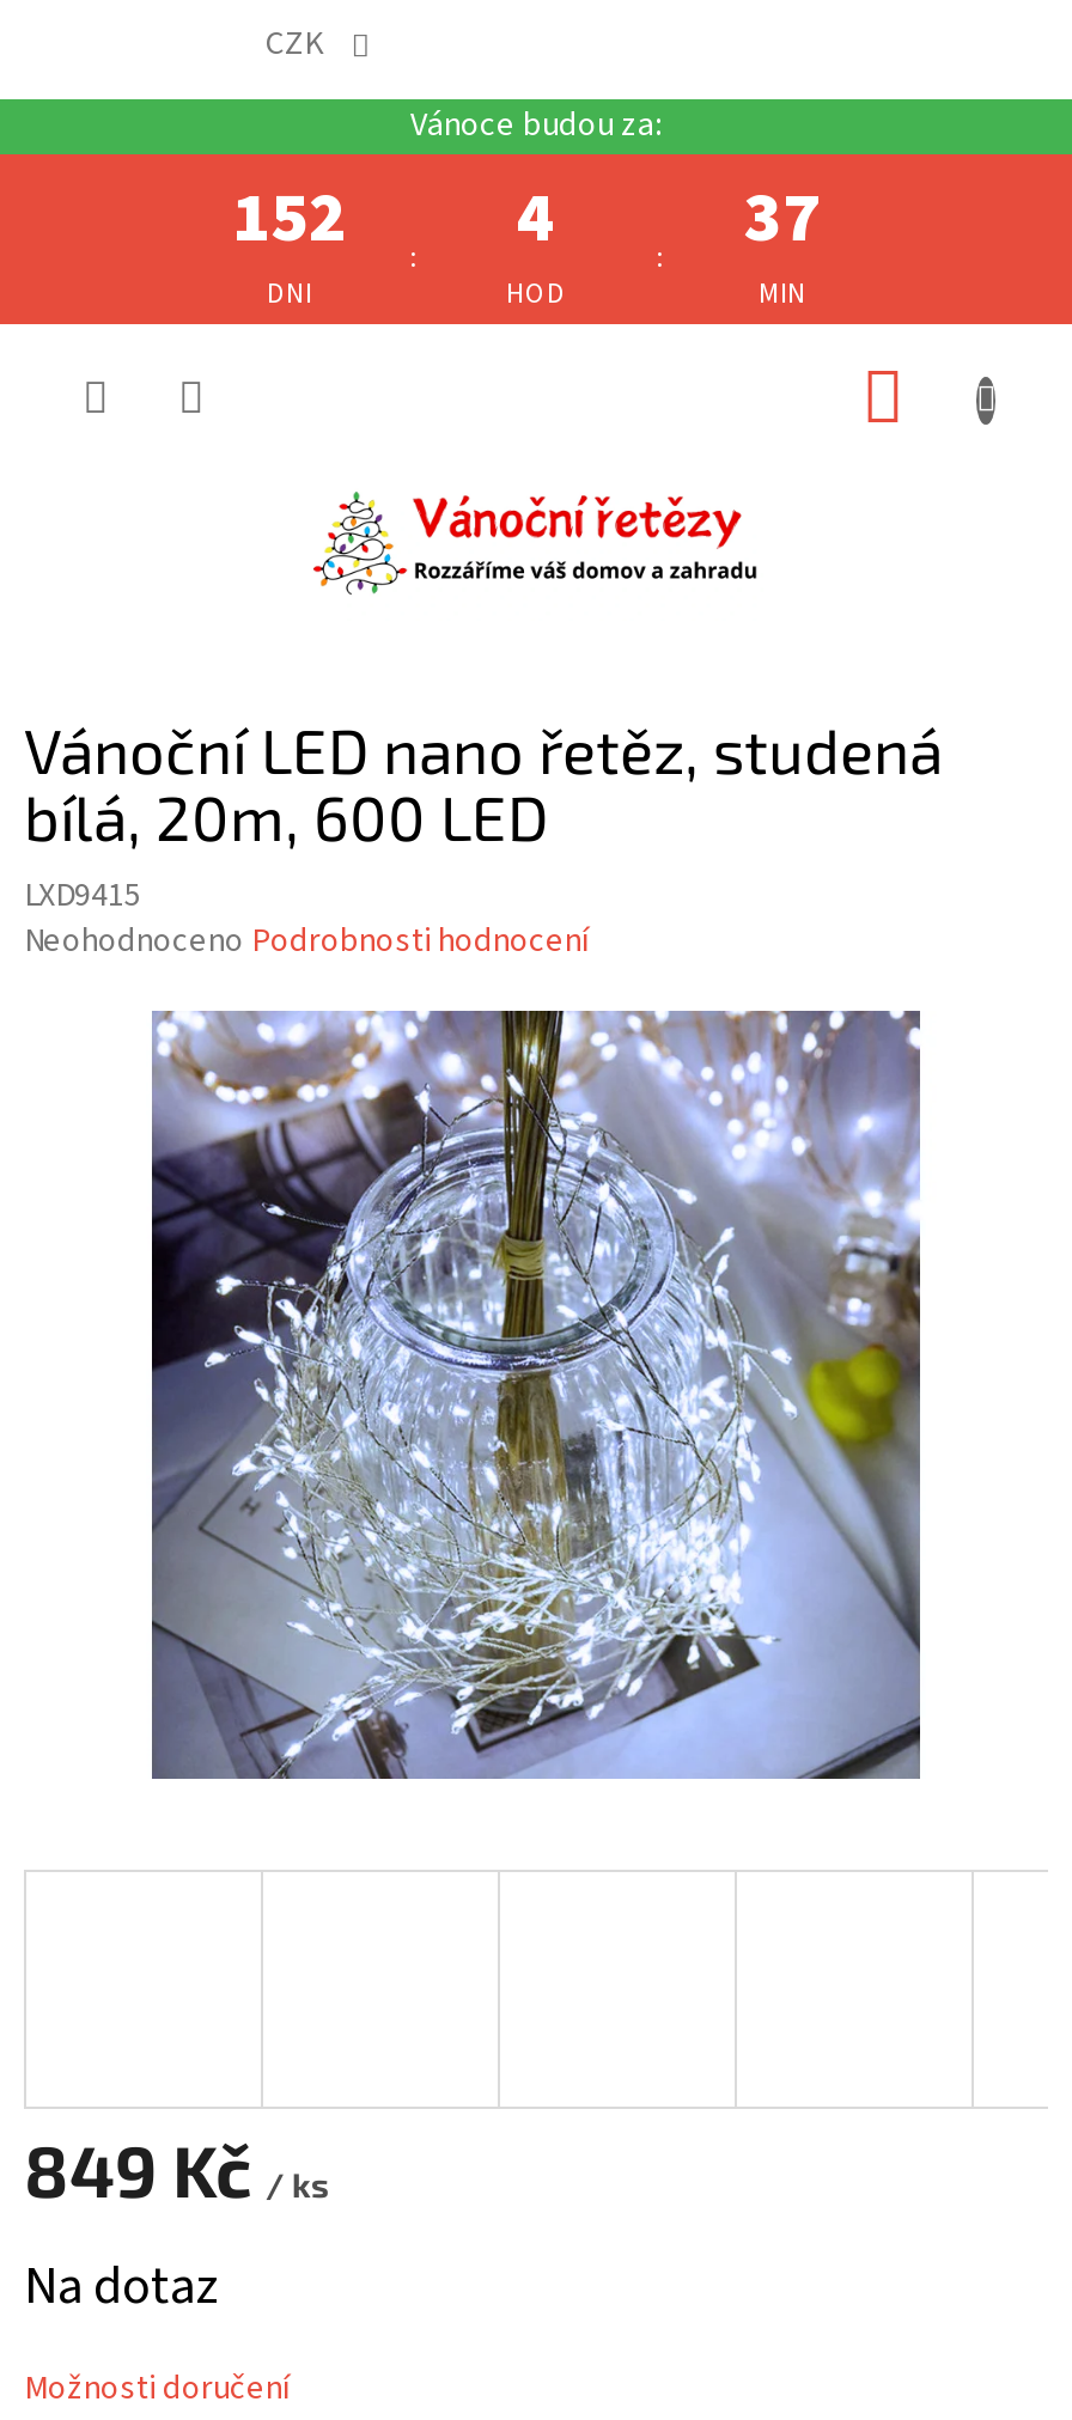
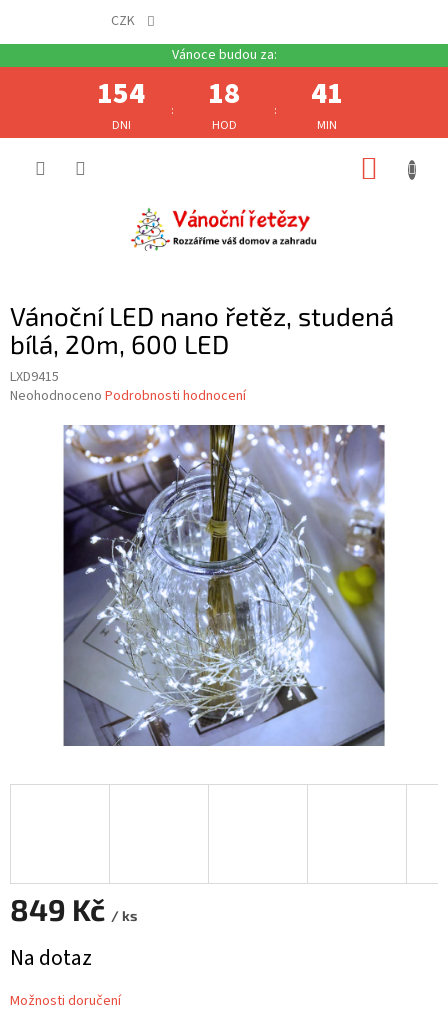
[232,169,347,269] 152 -> [97,73,145,115] 154
[517,169,555,269] 4 -> [208,73,240,115] 18
[744,169,821,269] 37 -> [311,73,343,115] 41

